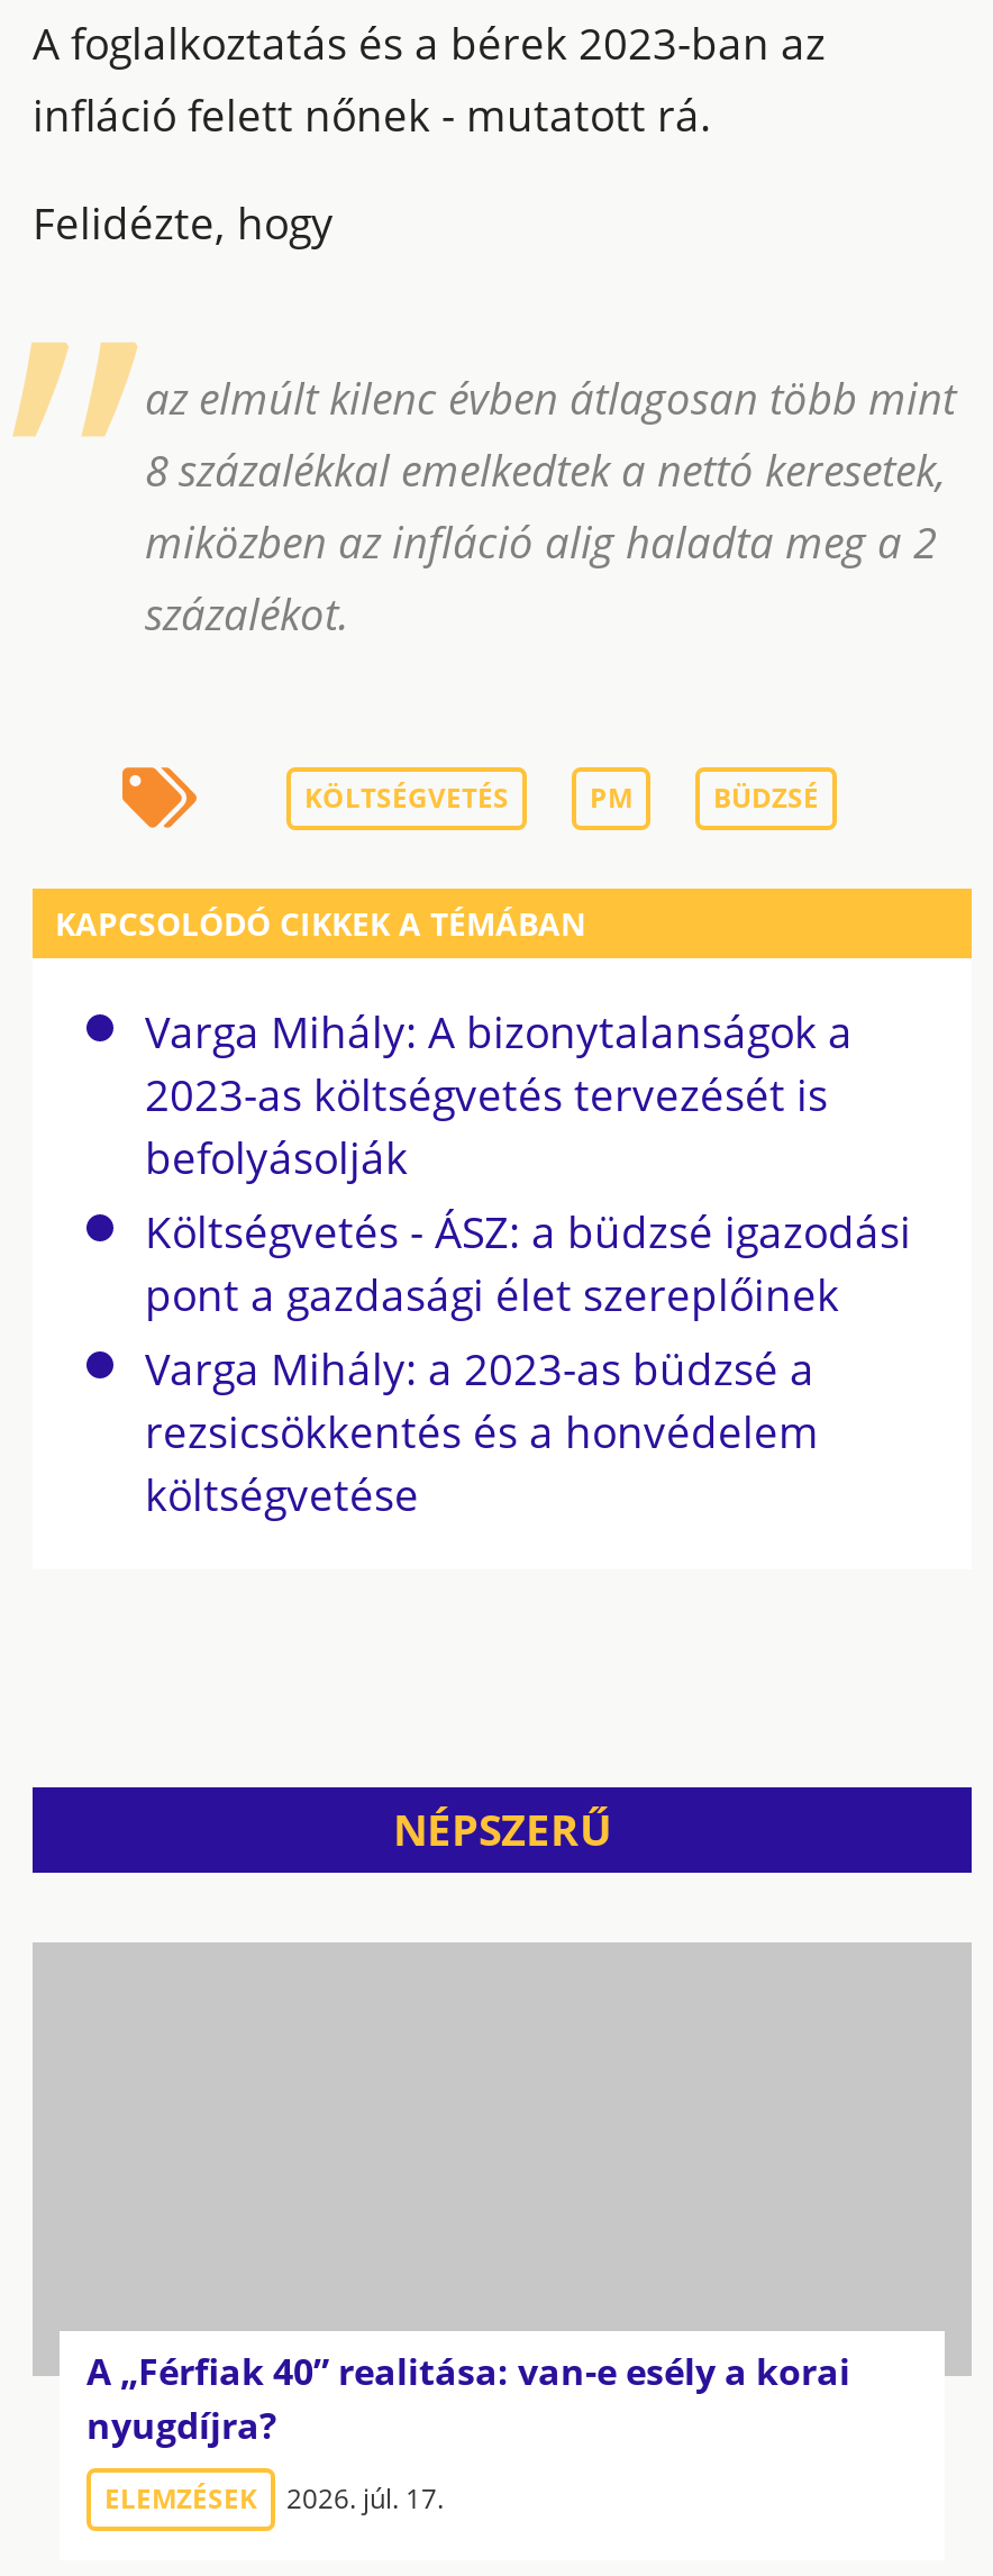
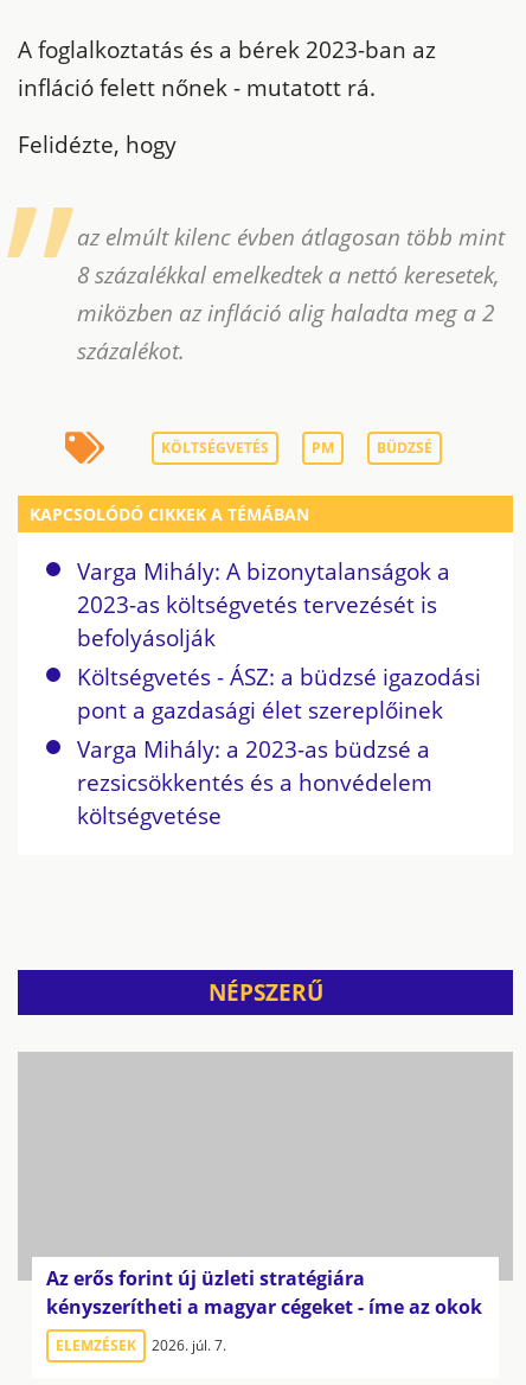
[86,2347,850,2450] A „Férfiak 40” realitása: van-e esély a korai | nyugdíjra? -> [46,1265,482,1320] Az erős forint új üzleti stratégiára | kényszerítheti a magyar cégeket - íme az okok
[104,2479,444,2518] ELEMZÉSEK 2026. júl. 17. -> [56,1335,226,1355] ELEMZÉSEK 2026. júl. 7.

